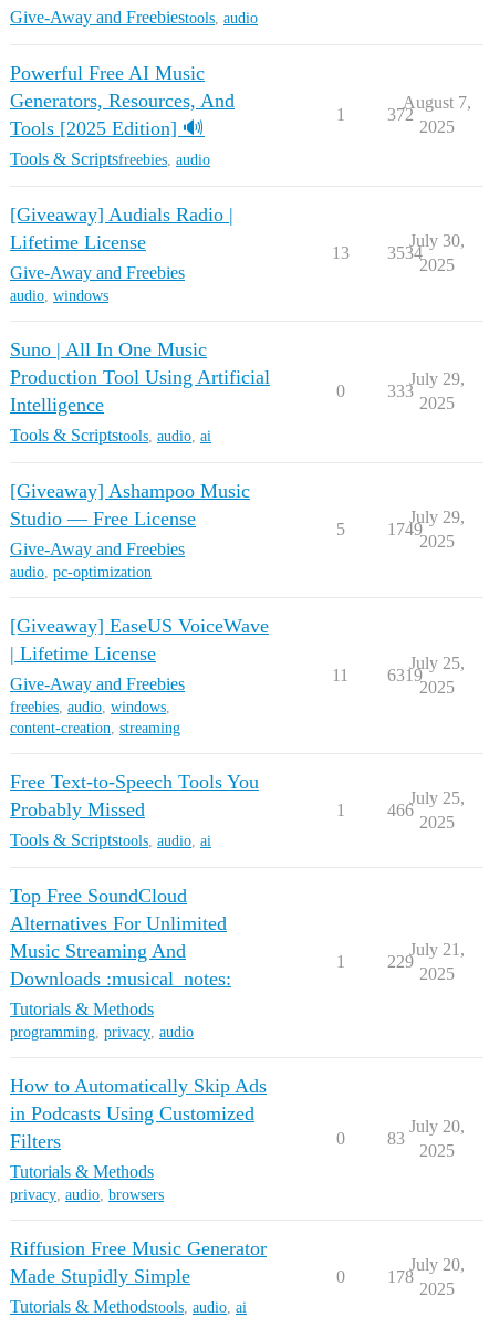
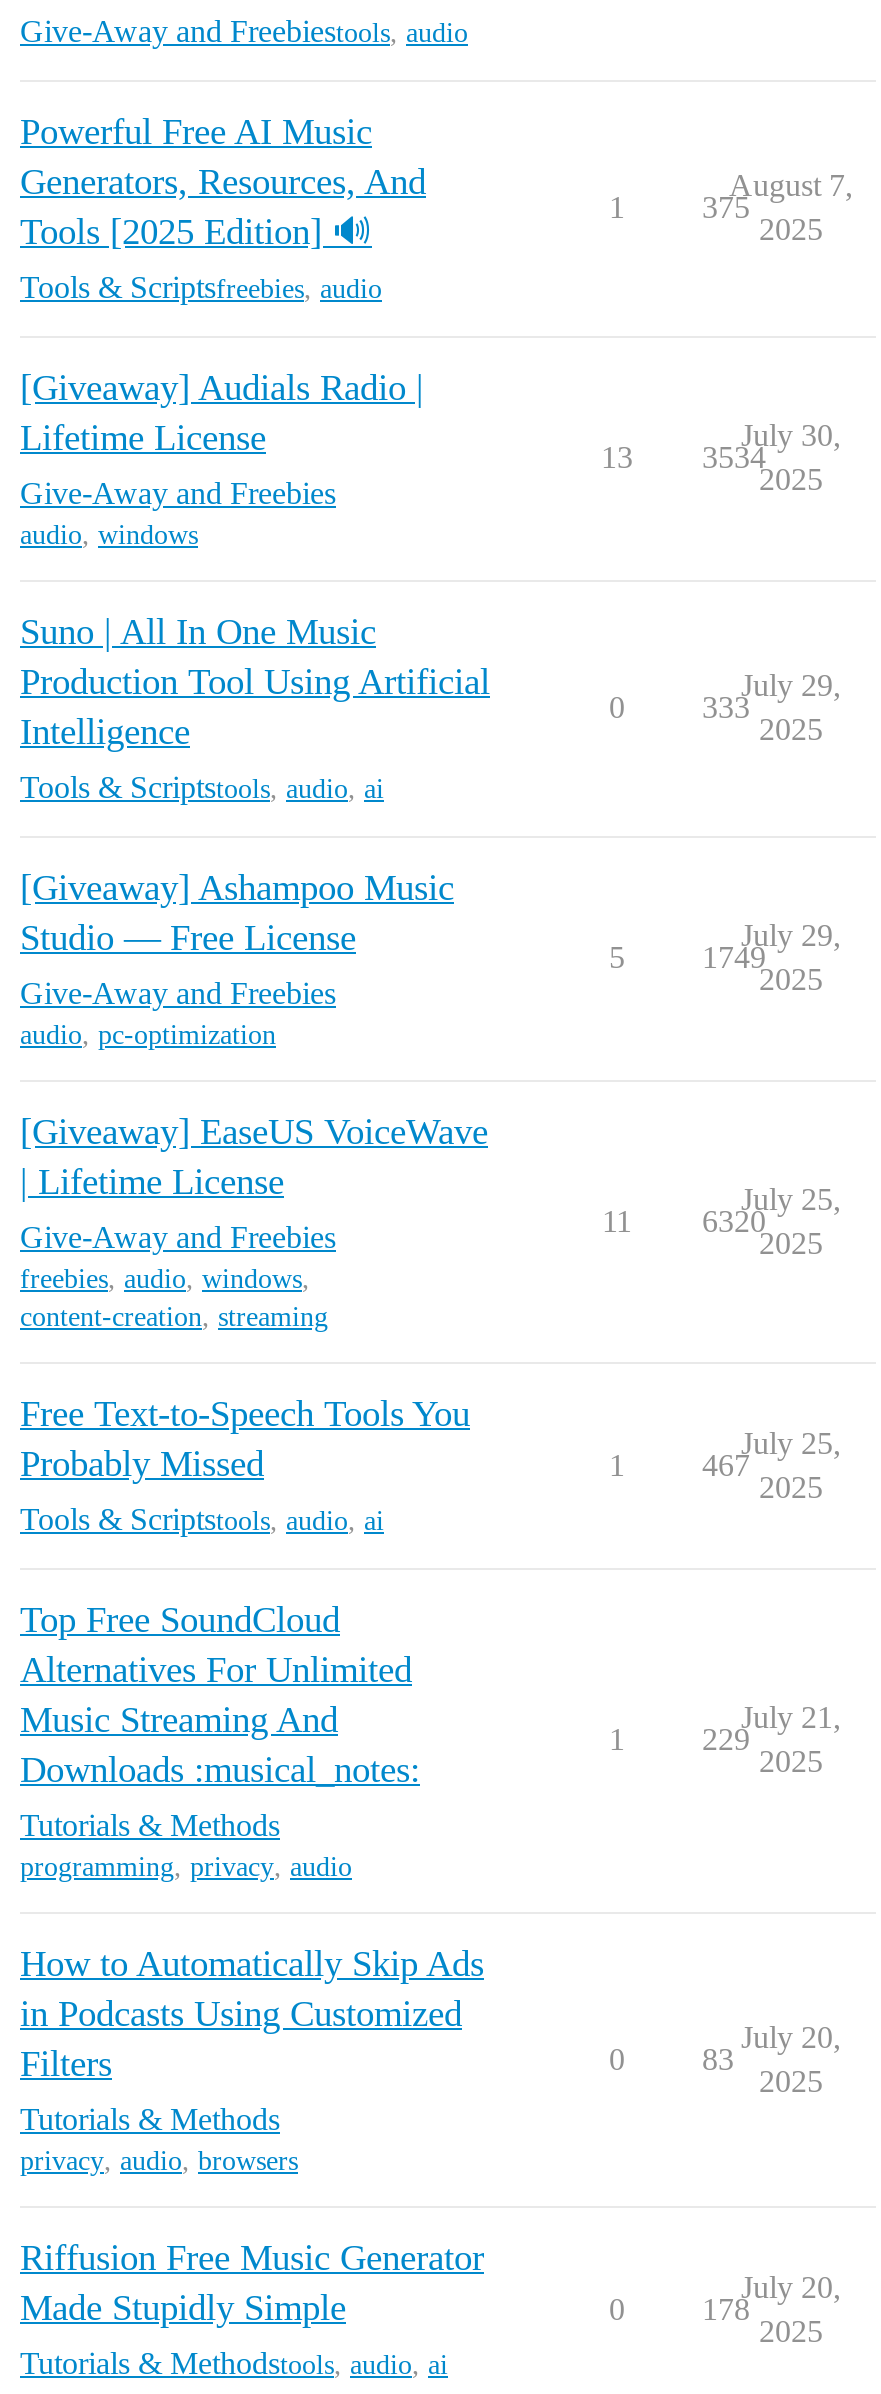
[387,105,414,124] 372 -> [702,190,750,224] 375
[387,666,423,684] 6319 -> [702,1204,766,1238] 6320
[387,801,414,819] 466 -> [702,1448,750,1482] 467

